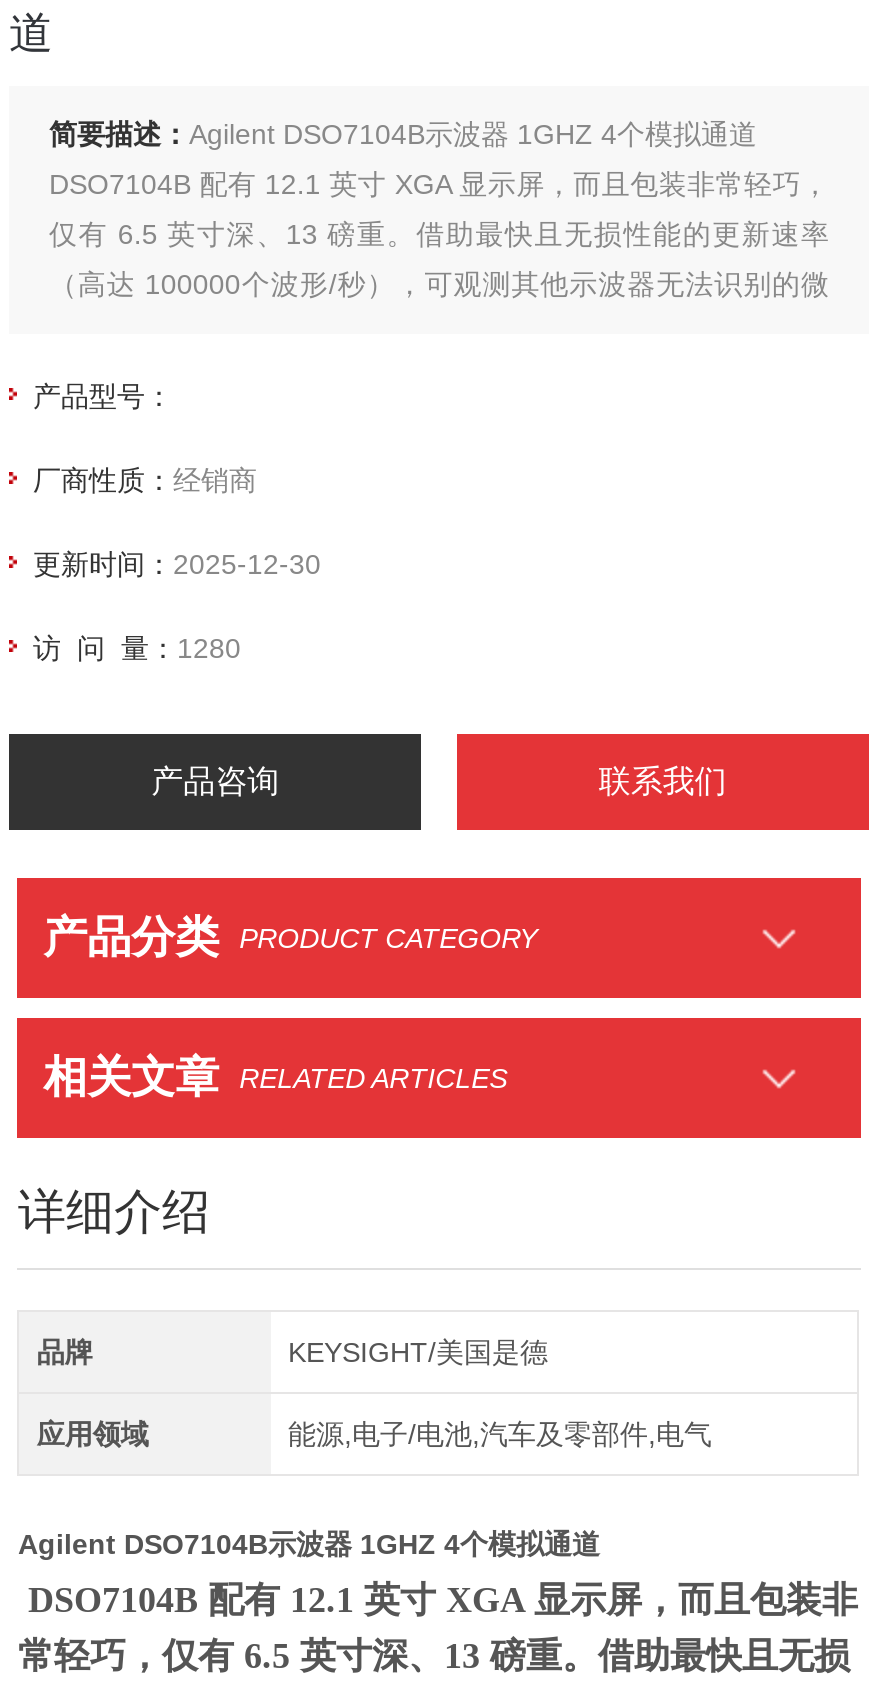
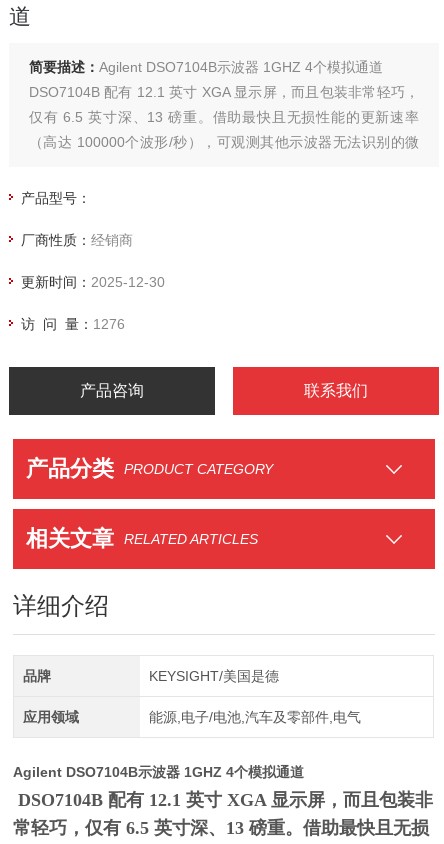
[33,632,241,664] 访 问 量：1280 -> [21,316,125,332] 访 问 量：1276

